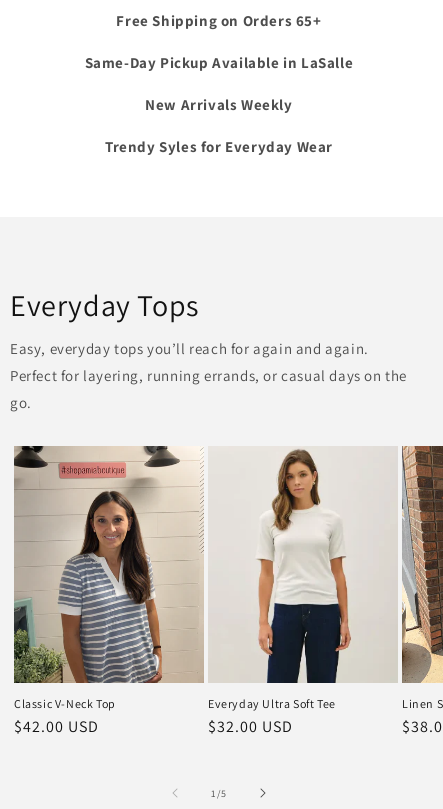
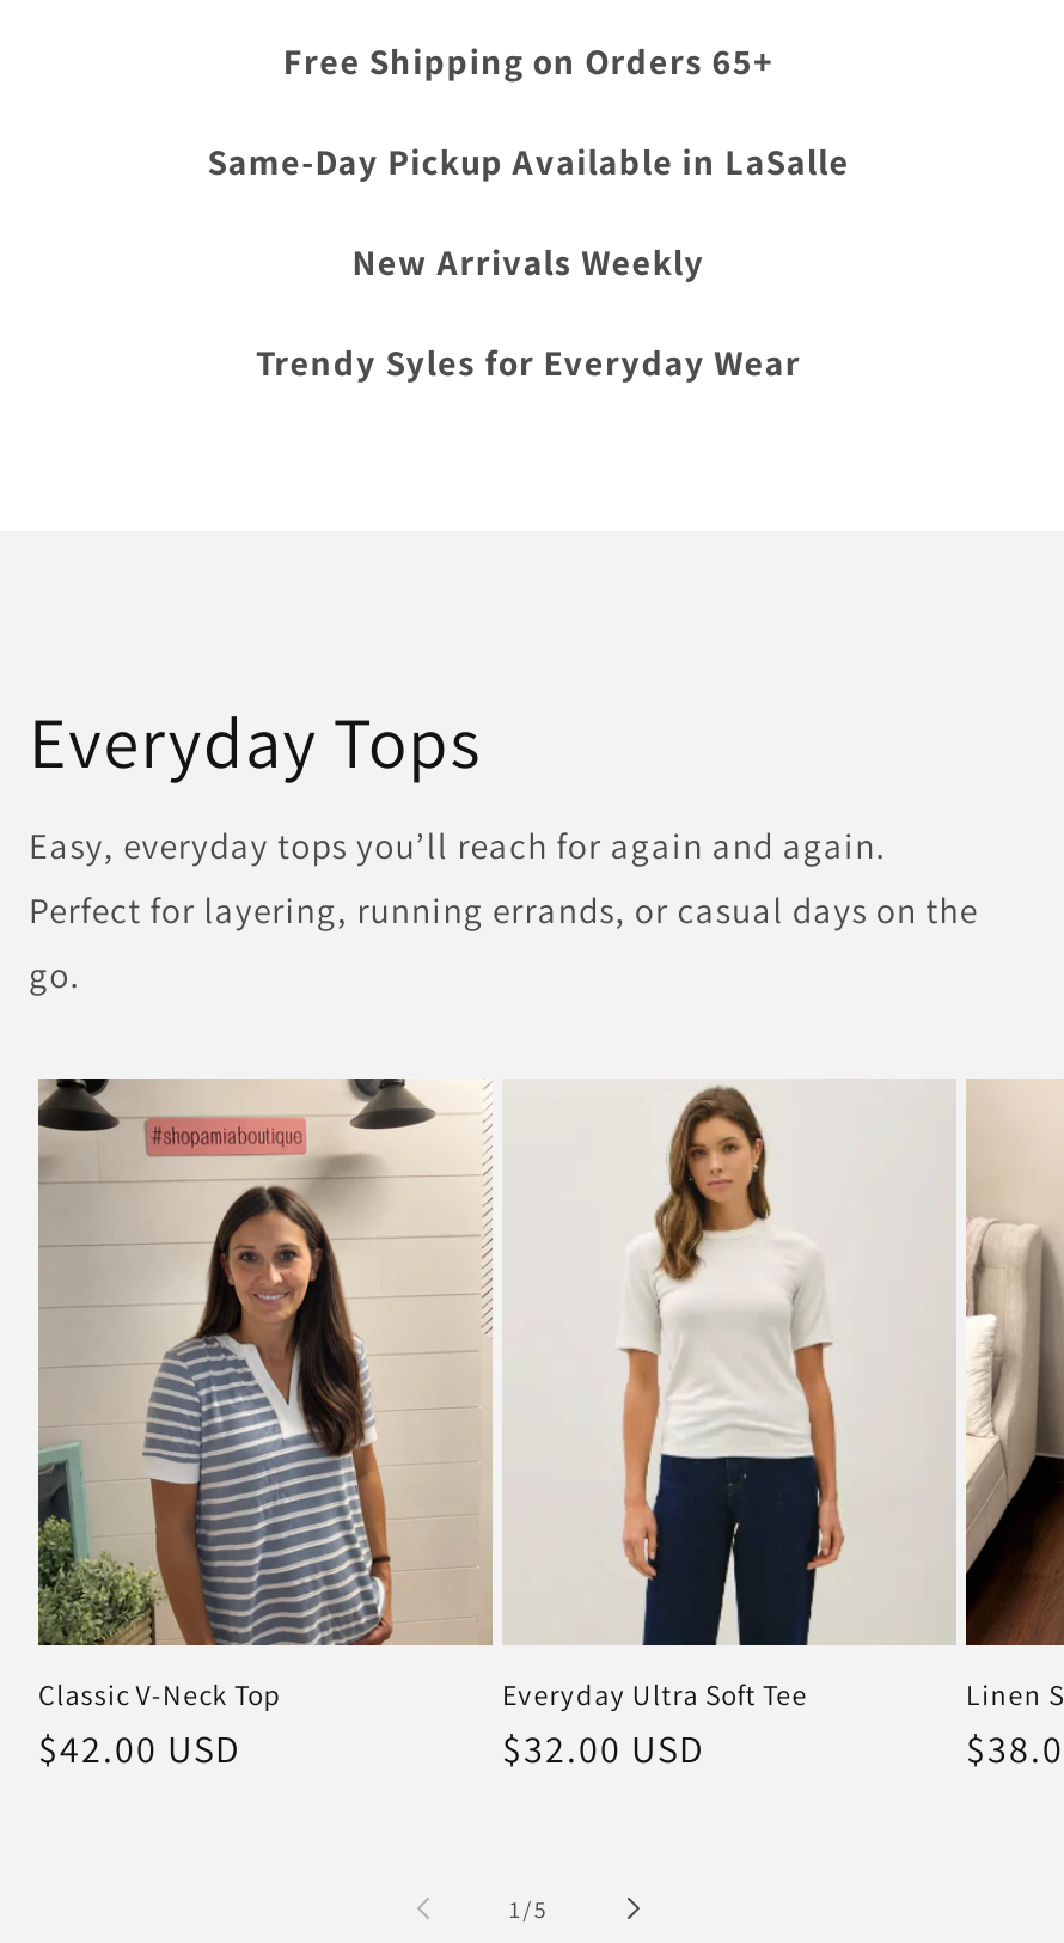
[401,445,440,683] [image] -> [964,1079,1057,1648] [image]

